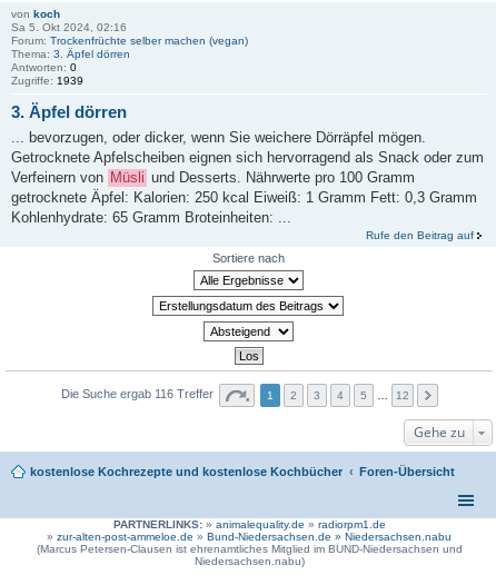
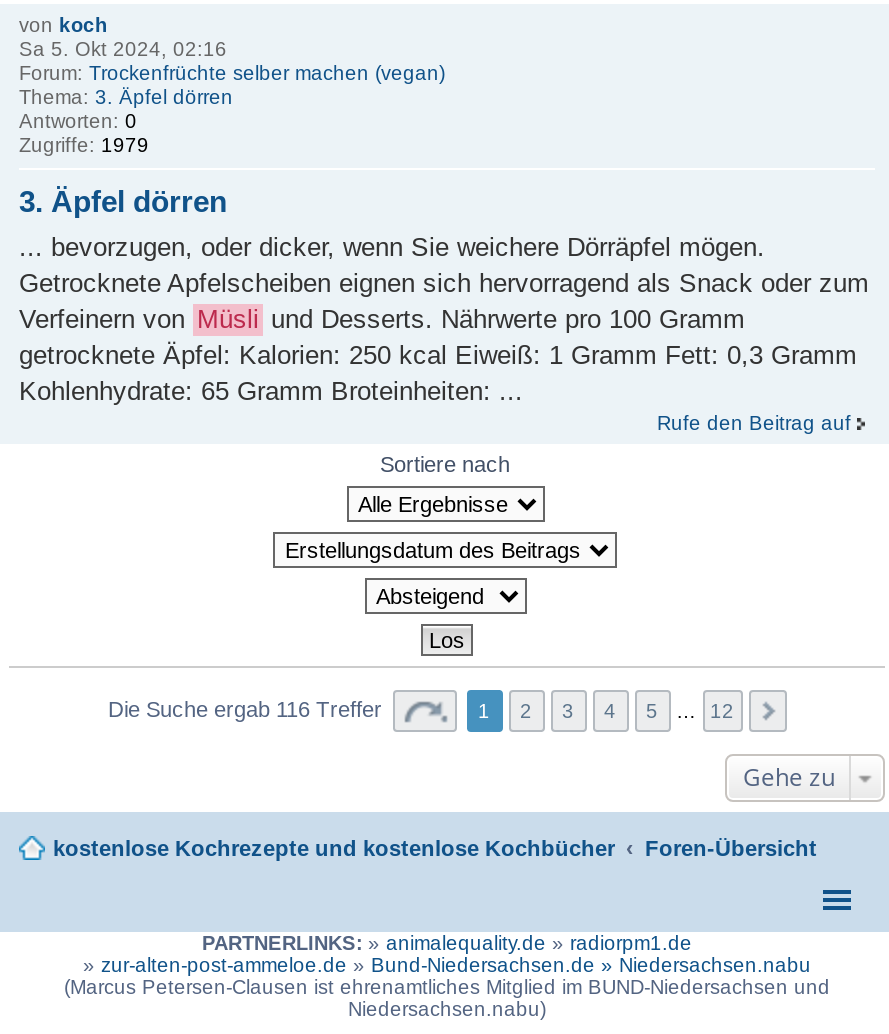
[11,75,83,87] Zugriffe: 1939 -> [19,135,149,157] Zugriffe: 1979

